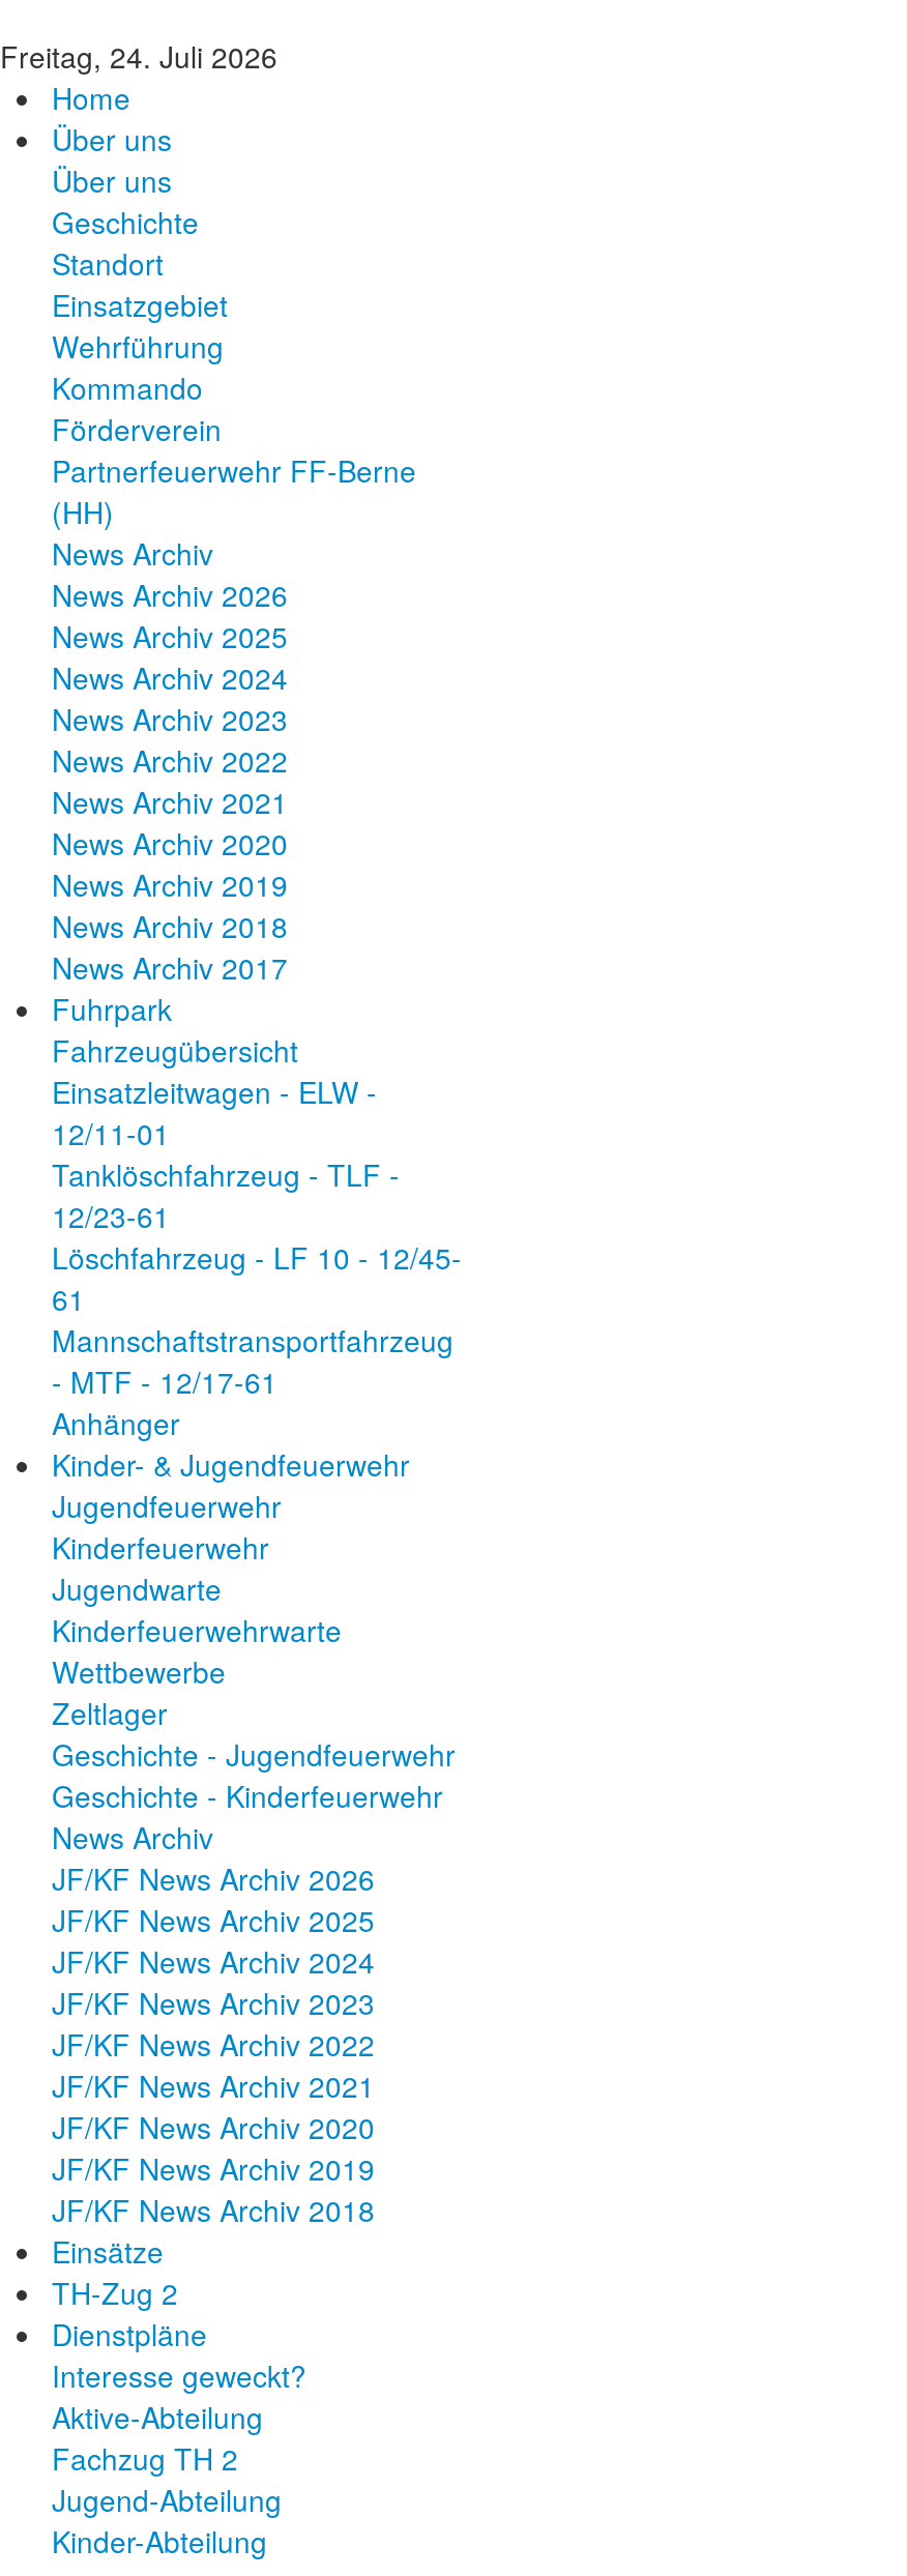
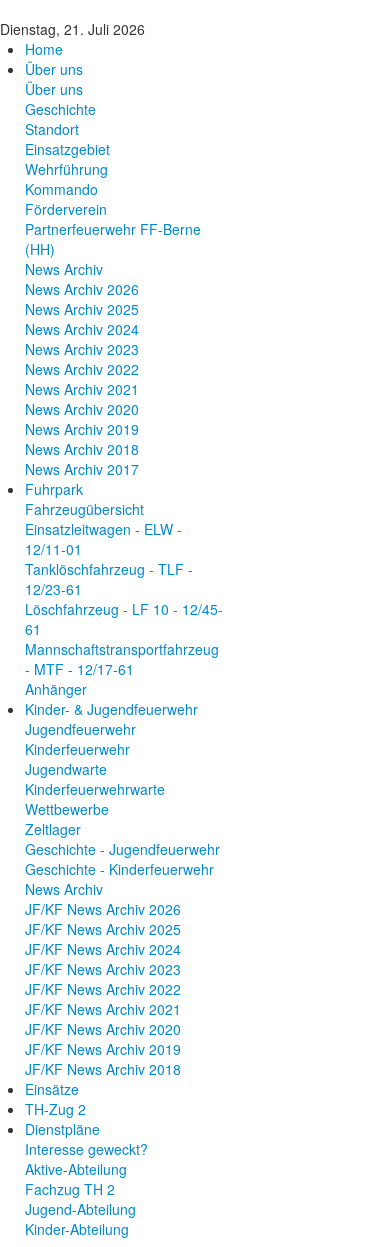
[0,35,277,77] Freitag, 24. Juli 2026 -> [0,19,145,39] Dienstag, 21. Juli 2026

